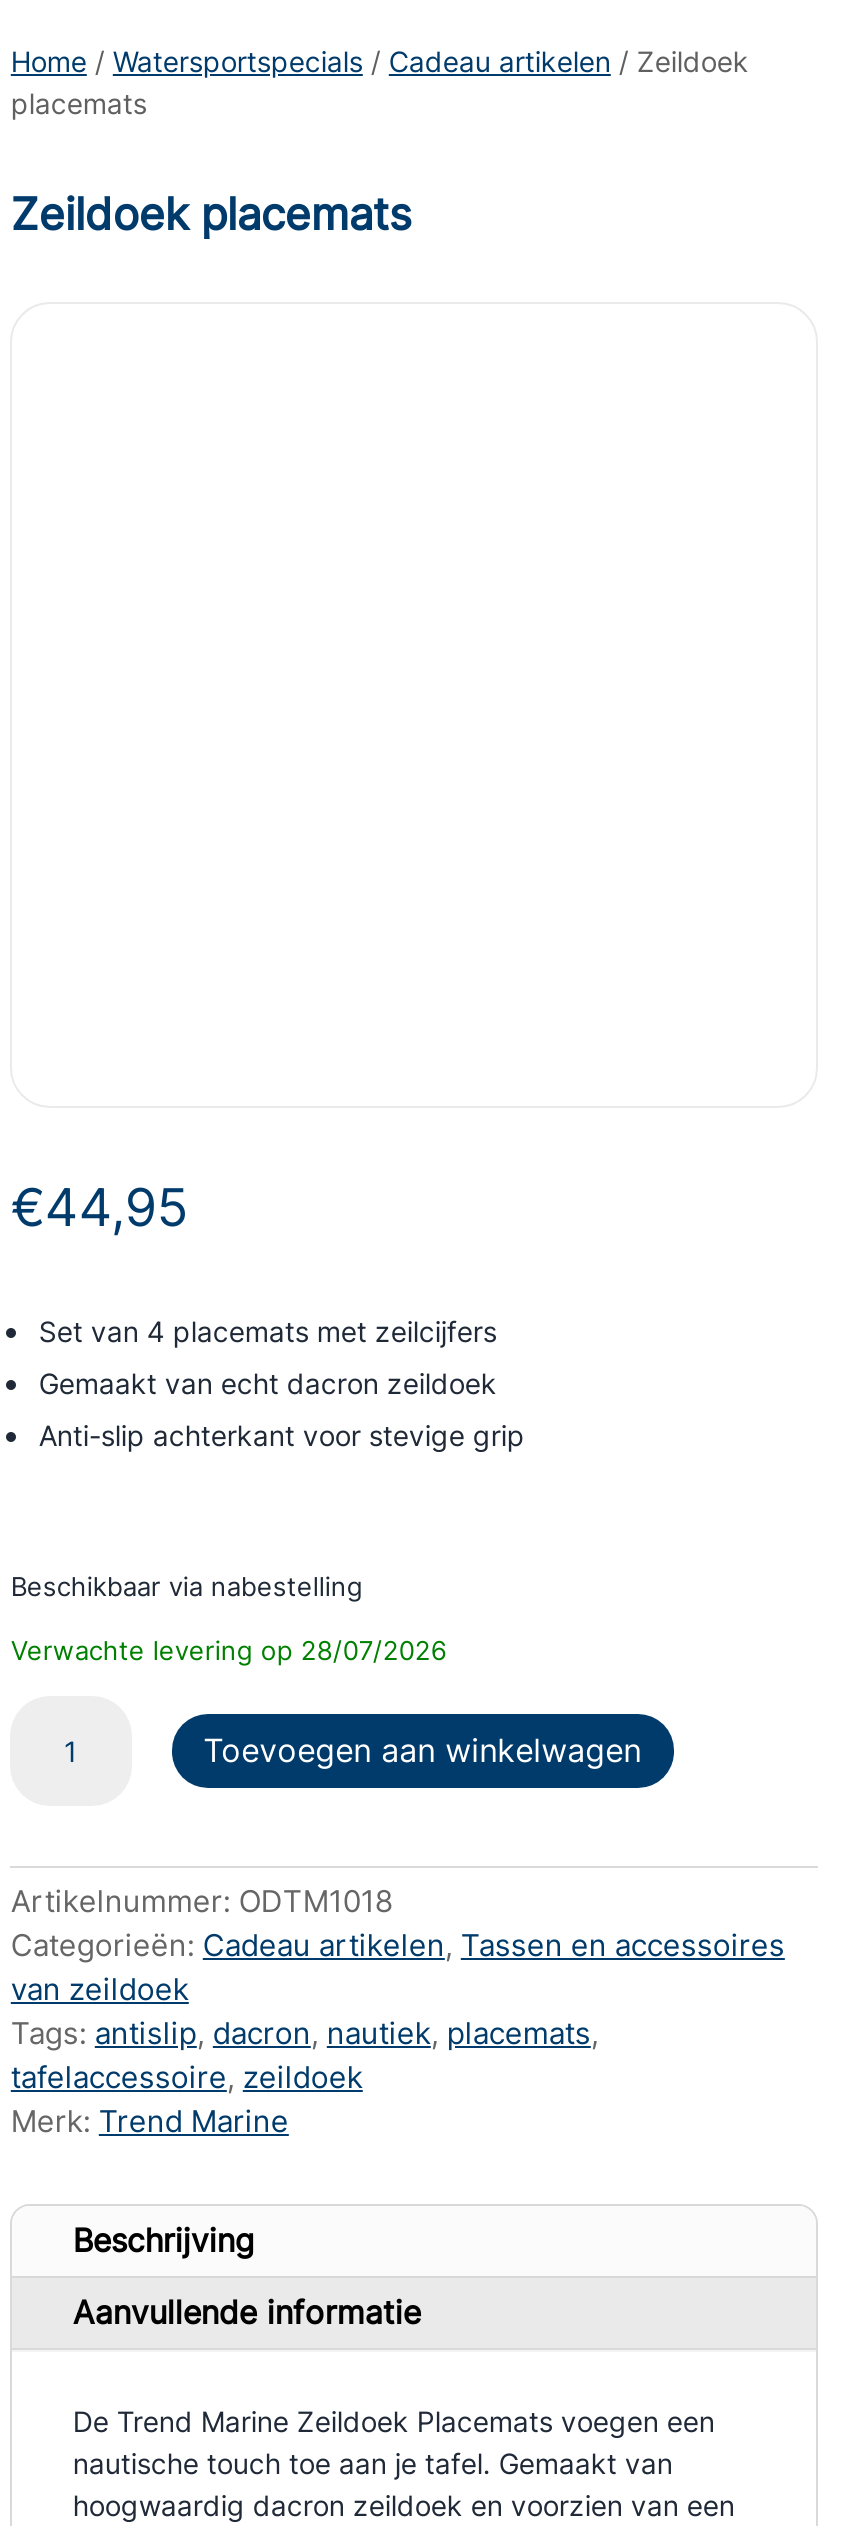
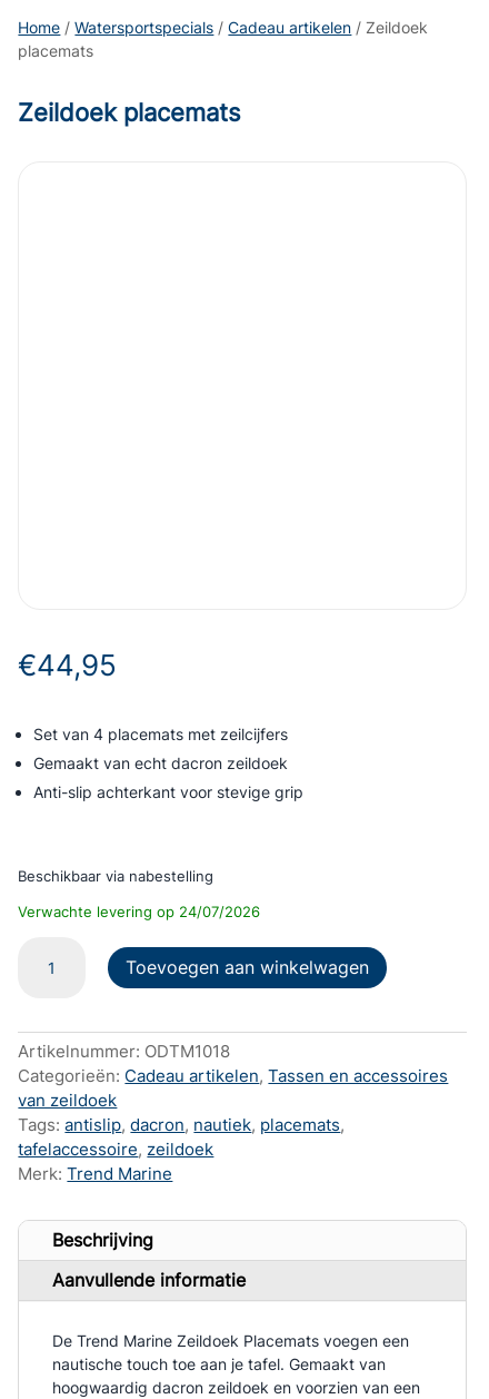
[11,1634,447,1666] Verwachte levering op 28/07/2026 -> [18,903,261,921] Verwachte levering op 24/07/2026

